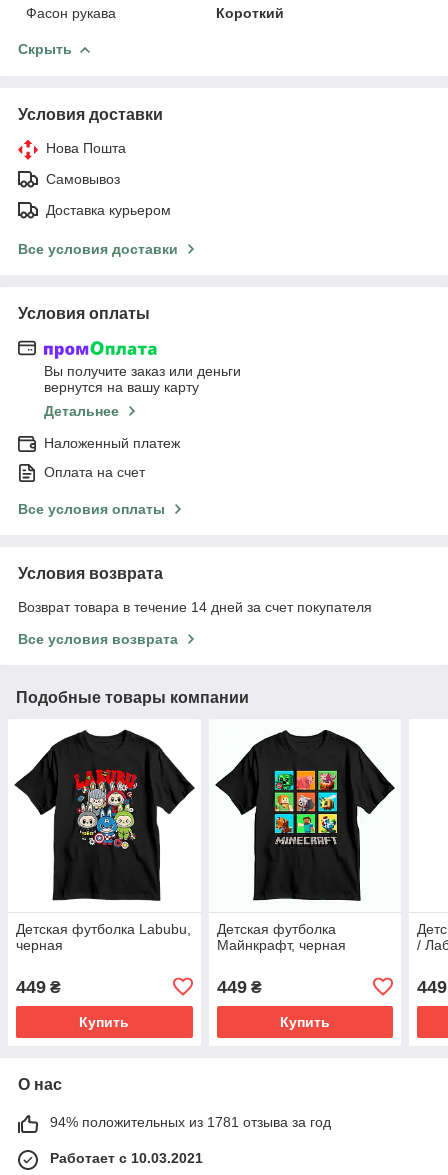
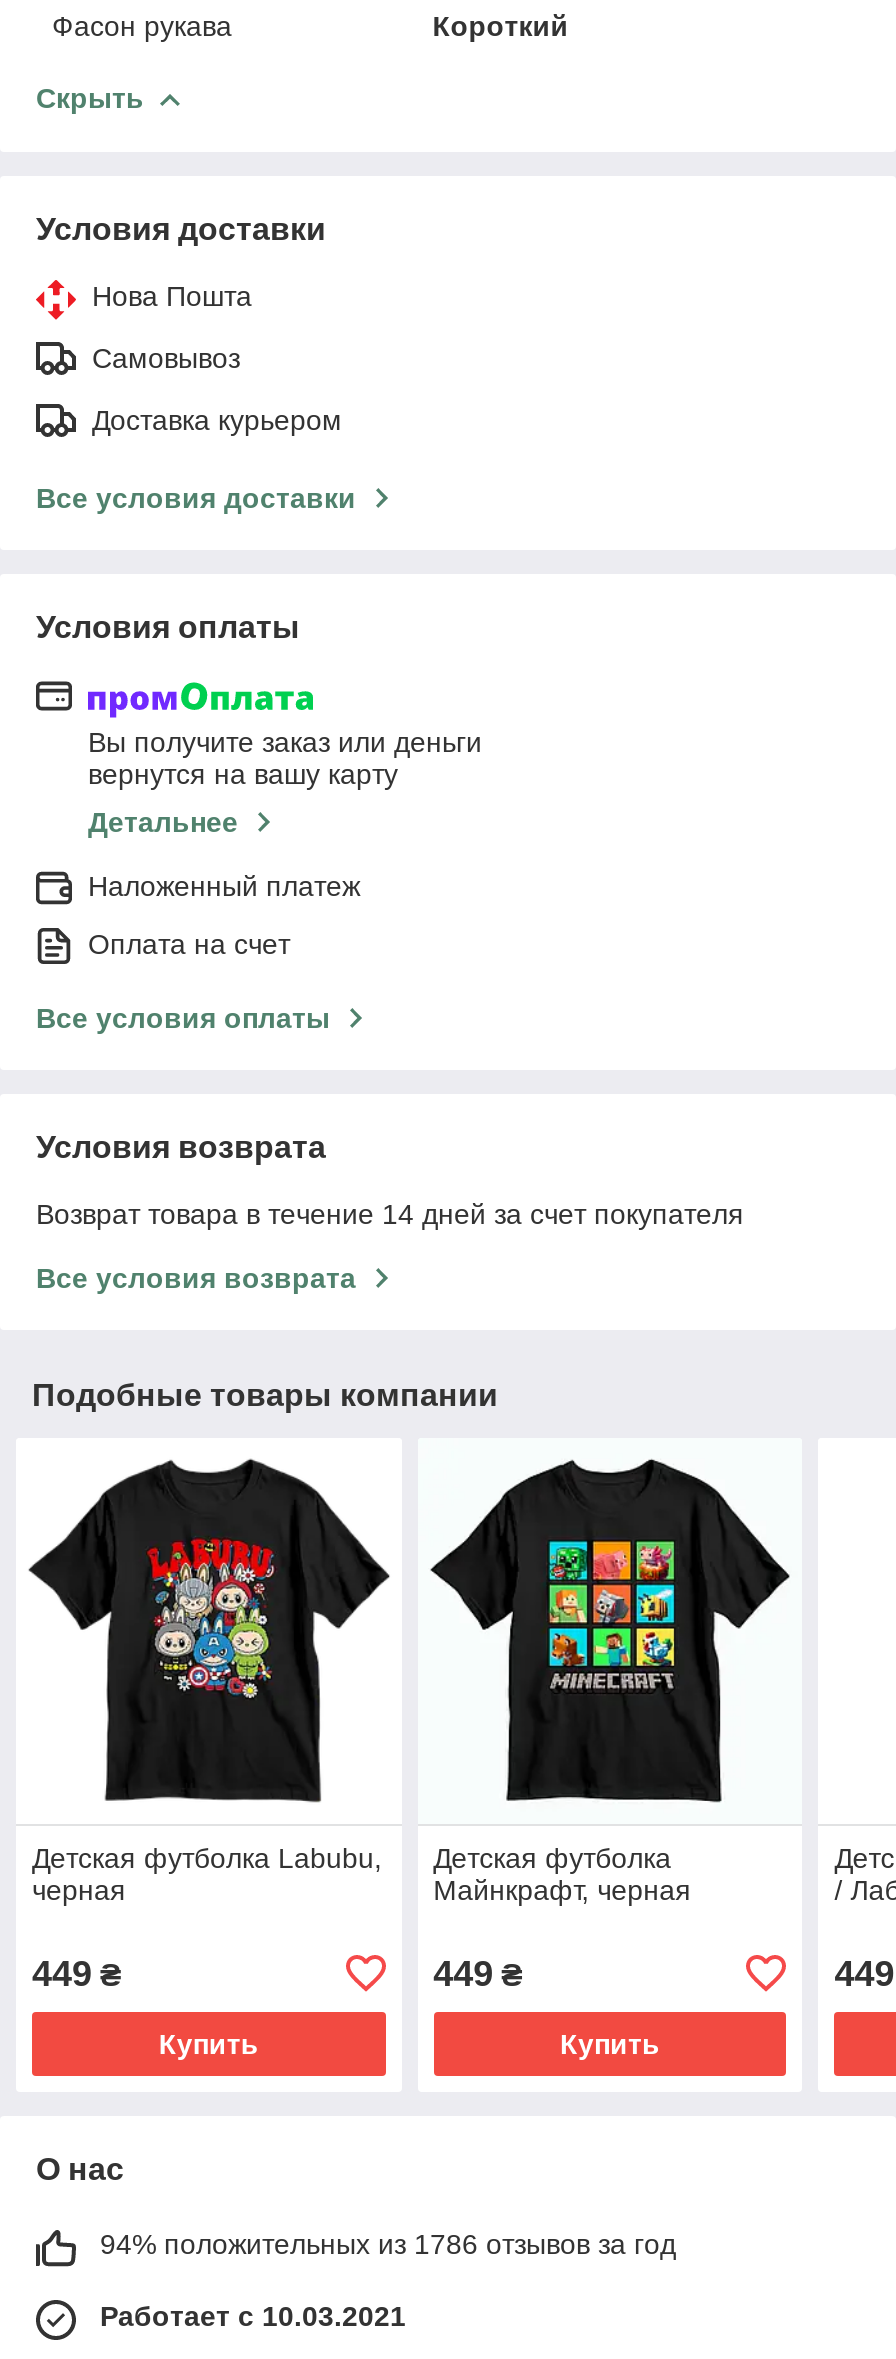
[50,1114,331,1130] 94% положительных из 1781 отзыва за год -> [100,2228,676,2260] 94% положительных из 1786 отзывов за год

